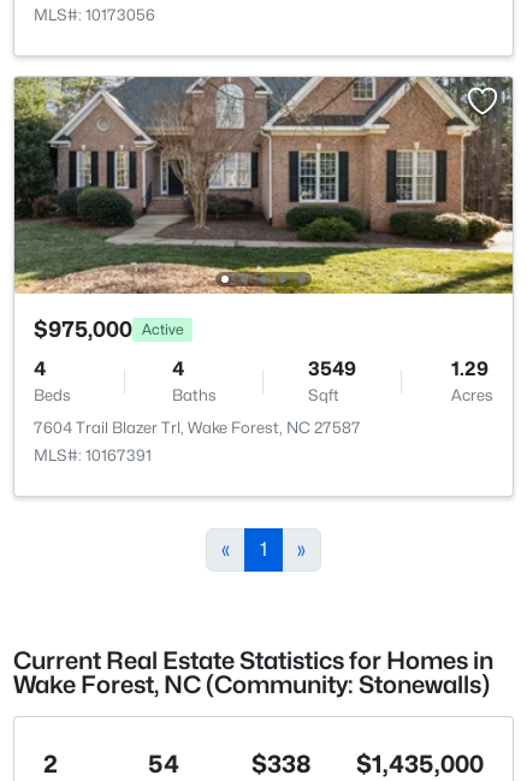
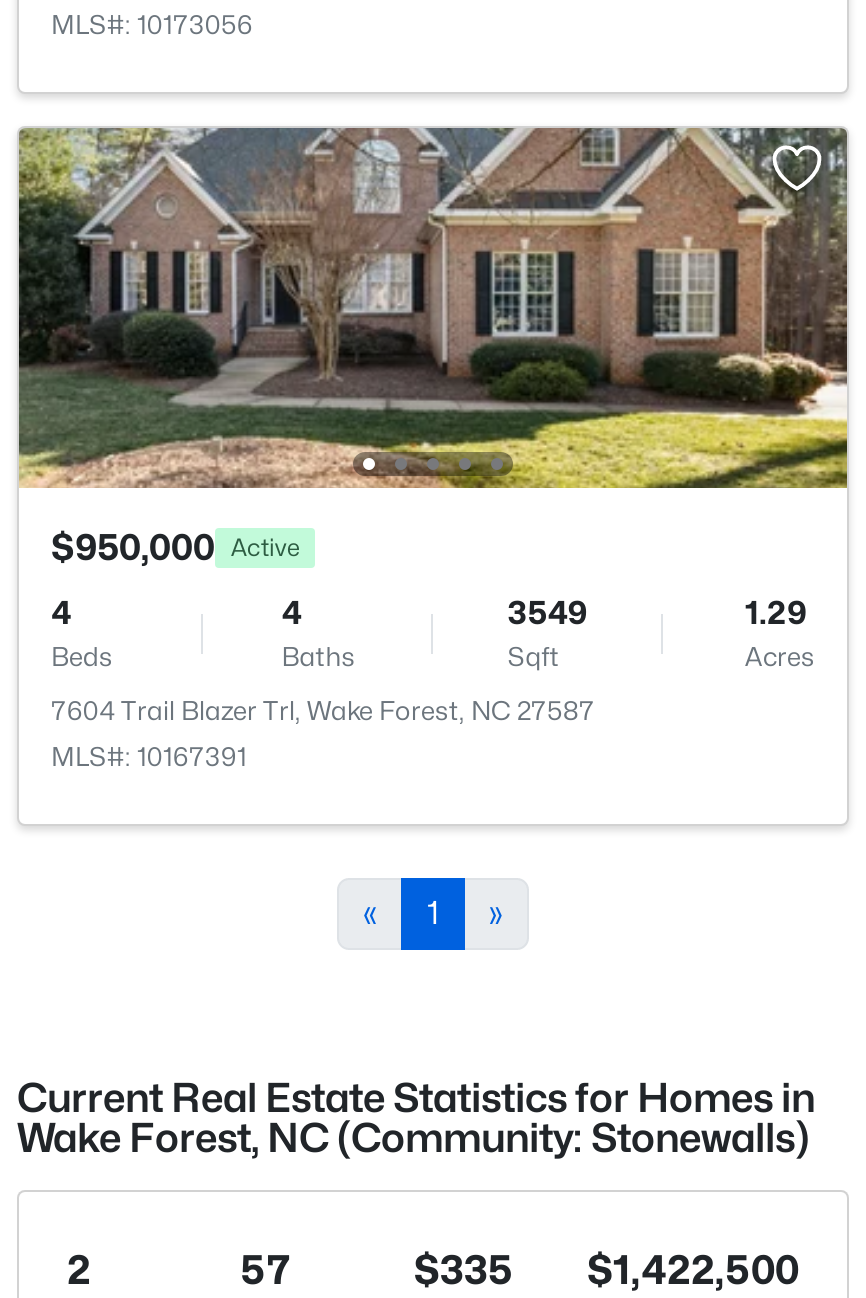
[34,316,183,342] $975,000 Active -> [51,526,299,568] $950,000 Active
[148,750,179,779] 54 -> [240,1246,292,1294] 57
[252,750,312,779] $338 -> [414,1246,514,1294] $335
[356,750,484,779] $1,435,000 -> [587,1246,799,1294] $1,422,500

